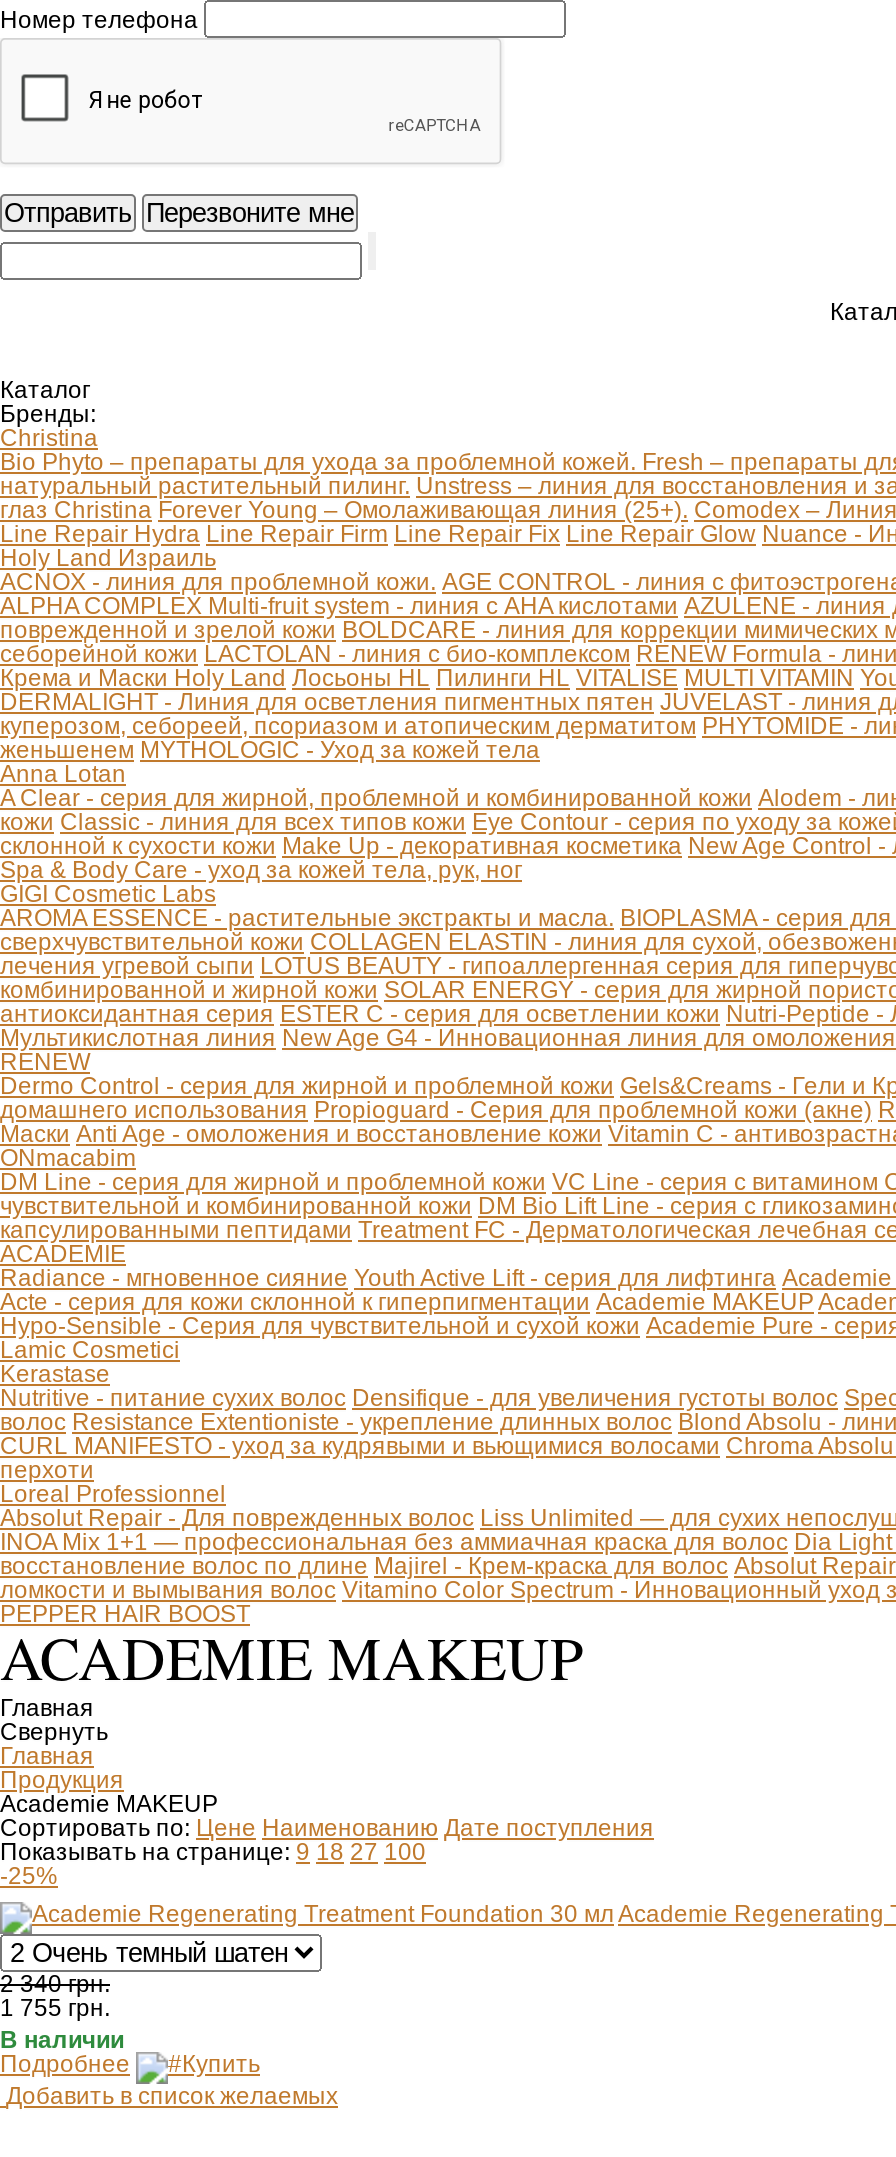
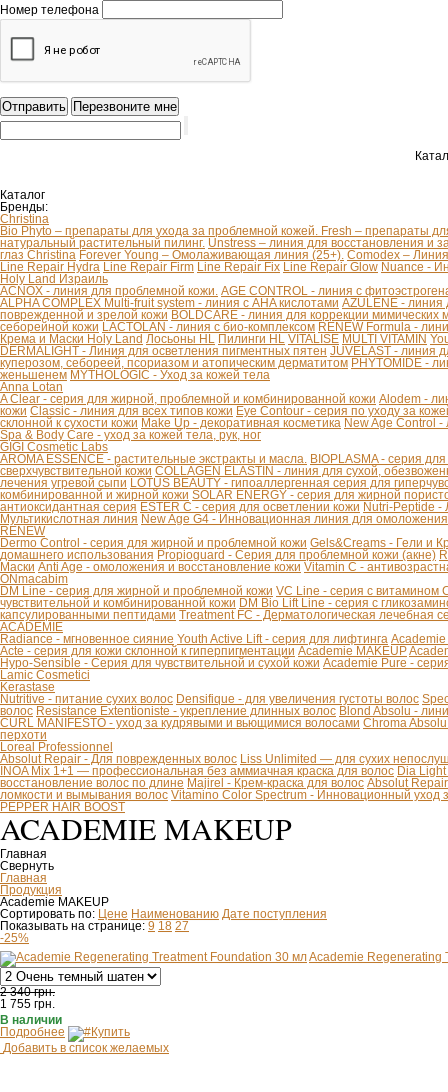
[0,1838,426,1866] Показывать на странице: 9 18 27 100 -> [0,919,189,933] Показывать на странице: 9 18 27

